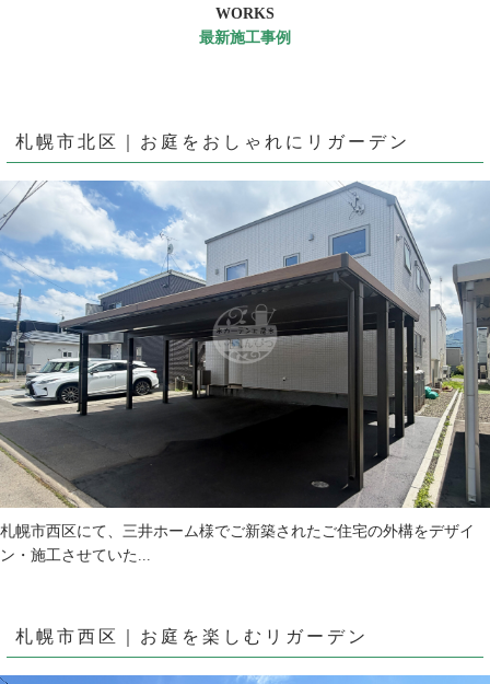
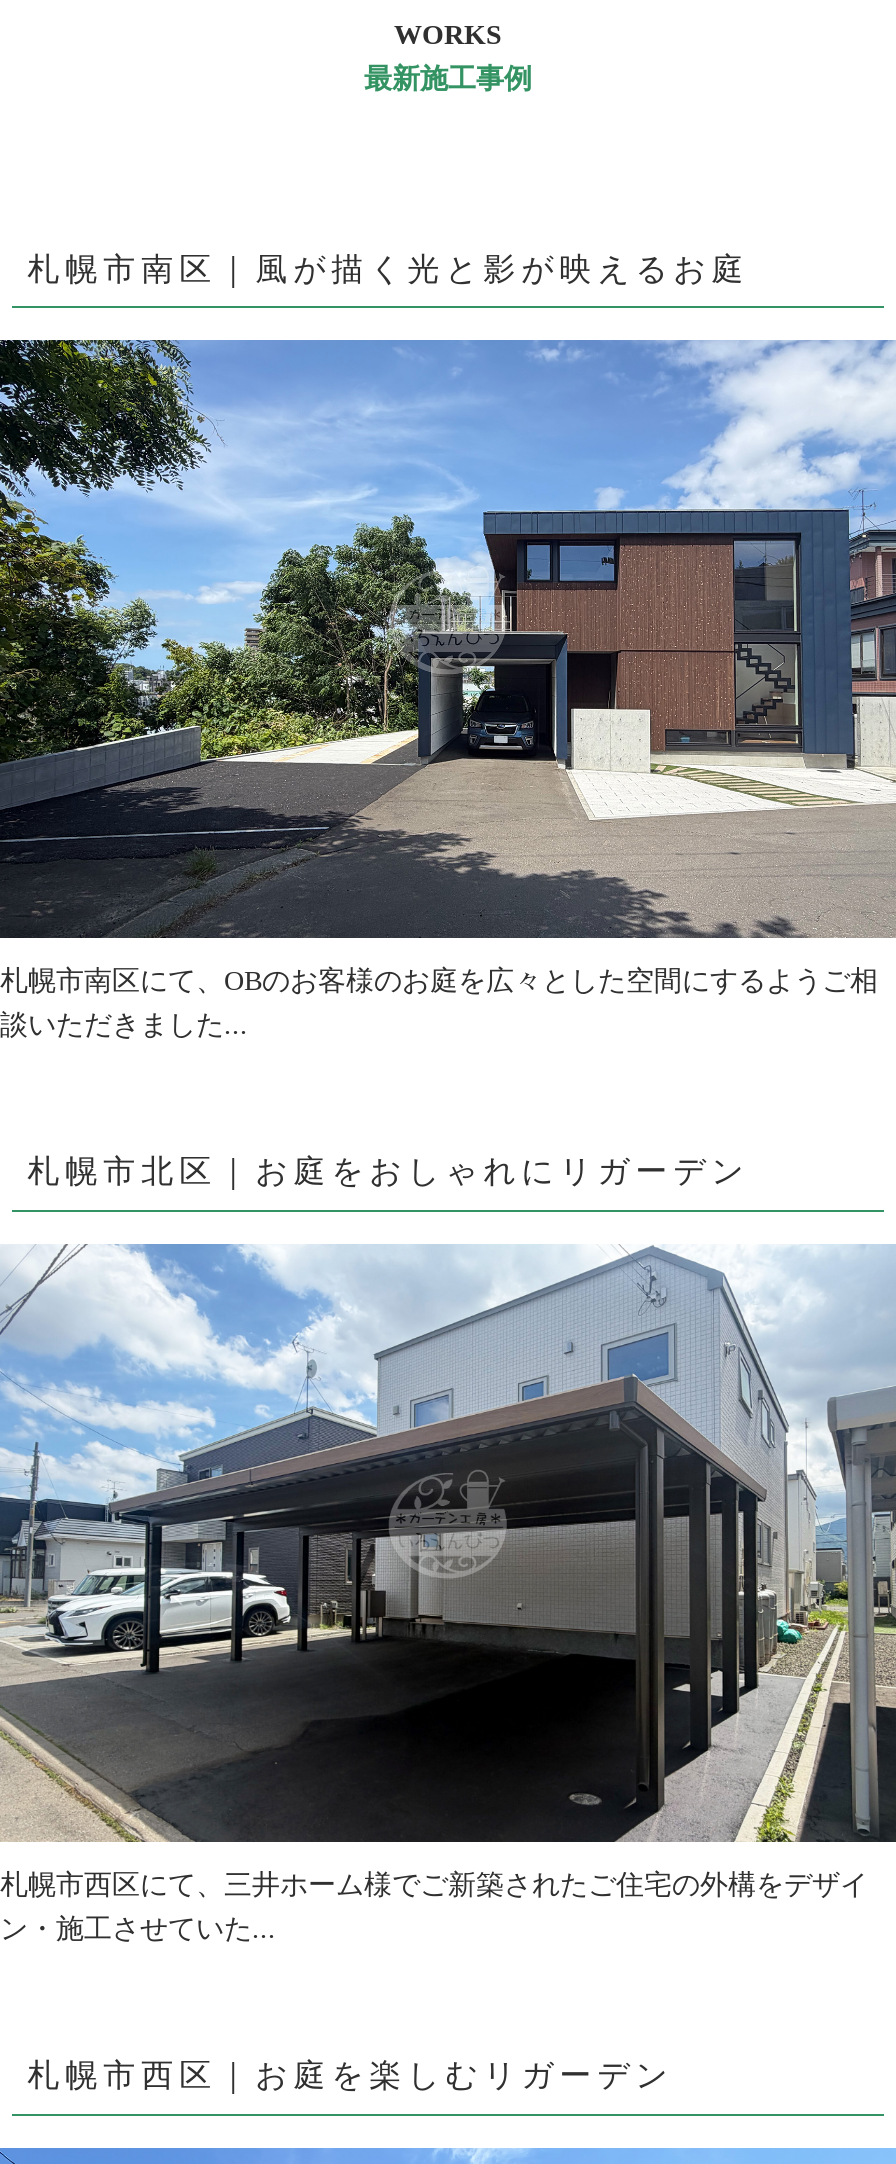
none -> [0,338,890,1040] [image] | 札幌市南区にて、OBのお客様のお庭を広々とした空間にするようご相 | 談いただきました...
none -> [27,251,749,285] 札幌市南区｜風が描く光と影が映えるお庭

